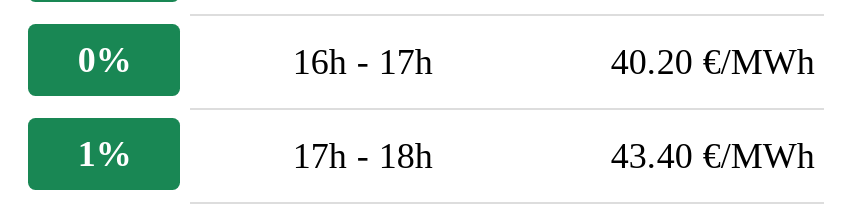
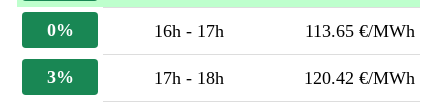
[611,41,815,81] 40.20 €/MWh -> [305,21,415,41] 113.65 €/MWh
[78,133,132,173] 1% -> [47,67,74,87] 3%
[611,135,815,175] 43.40 €/MWh -> [304,68,415,88] 120.42 €/MWh

